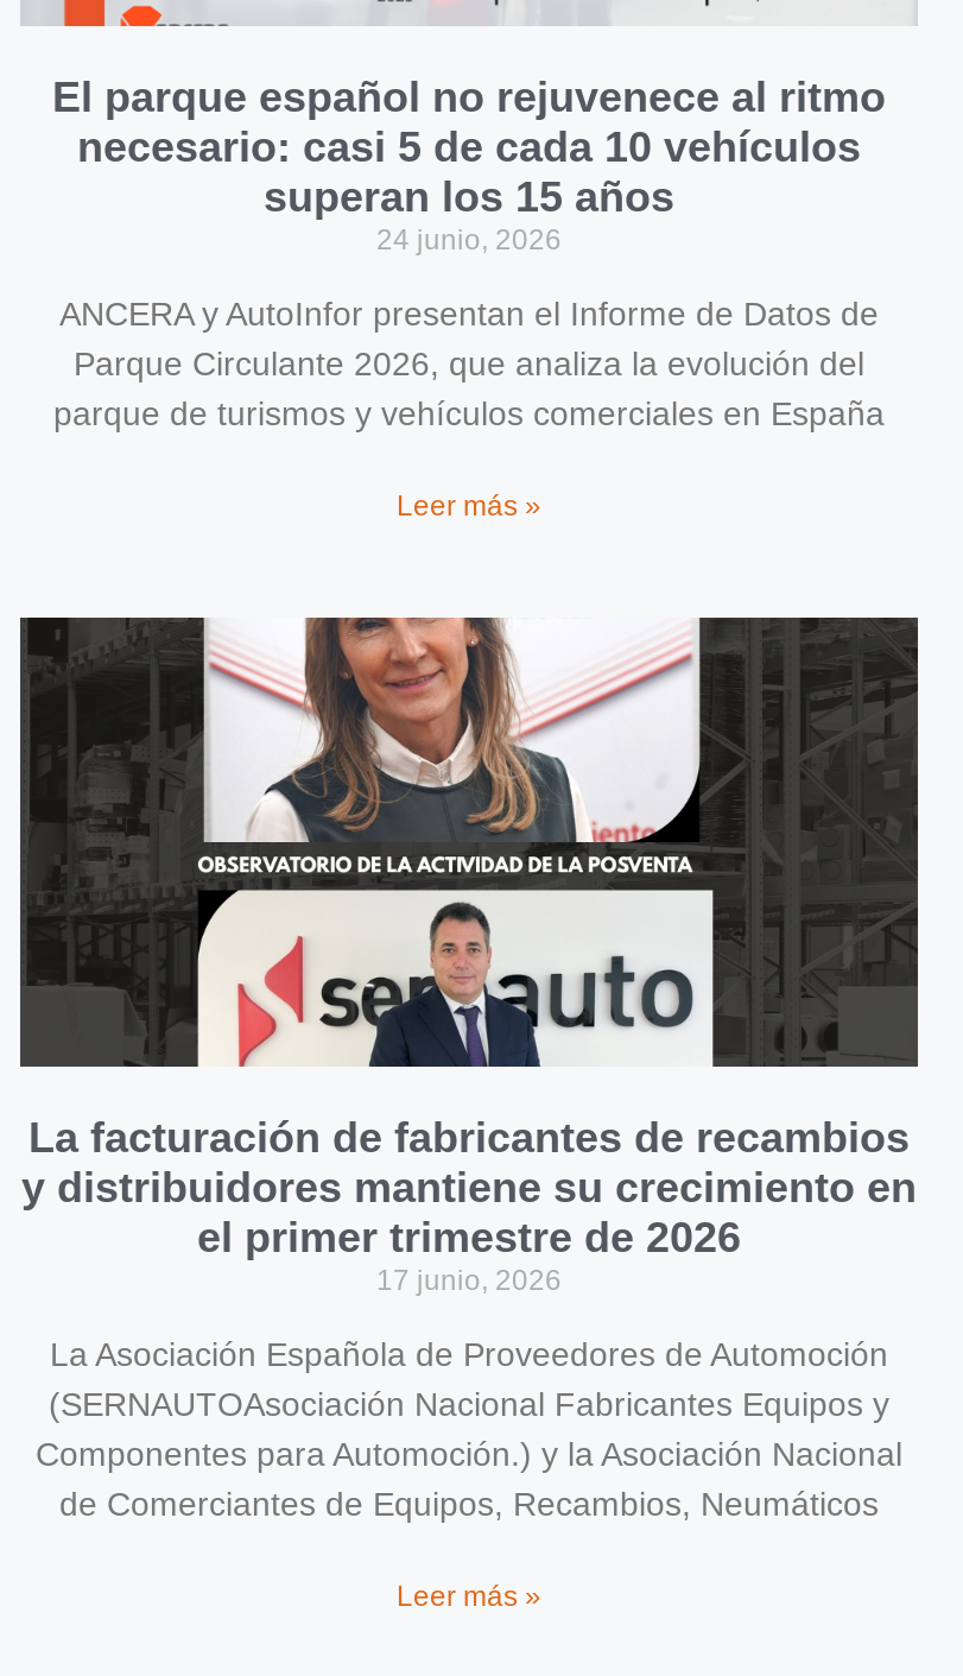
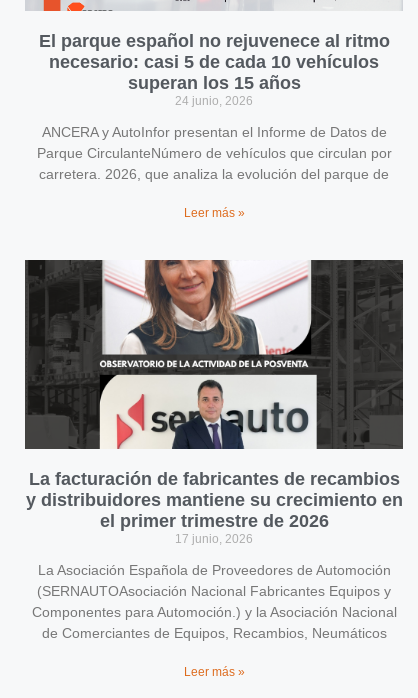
[53,343,885,431] Parque Circulante 2026, que analiza la evolución del | parque de turismos y vehículos comerciales en España -> [36,144,391,181] Parque CirculanteNúmero de vehículos que circulan por | carretera. 2026, que analiza la evolución del parque de

